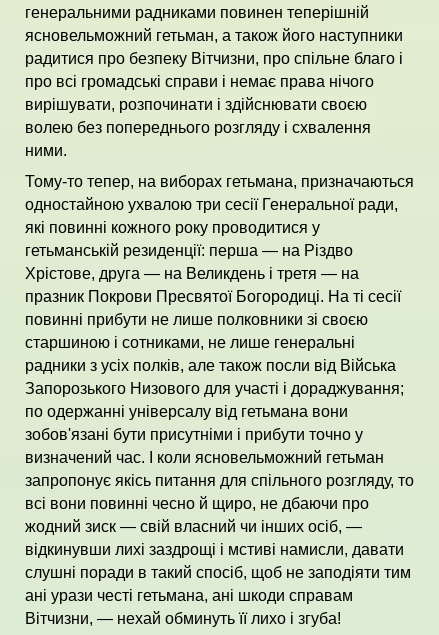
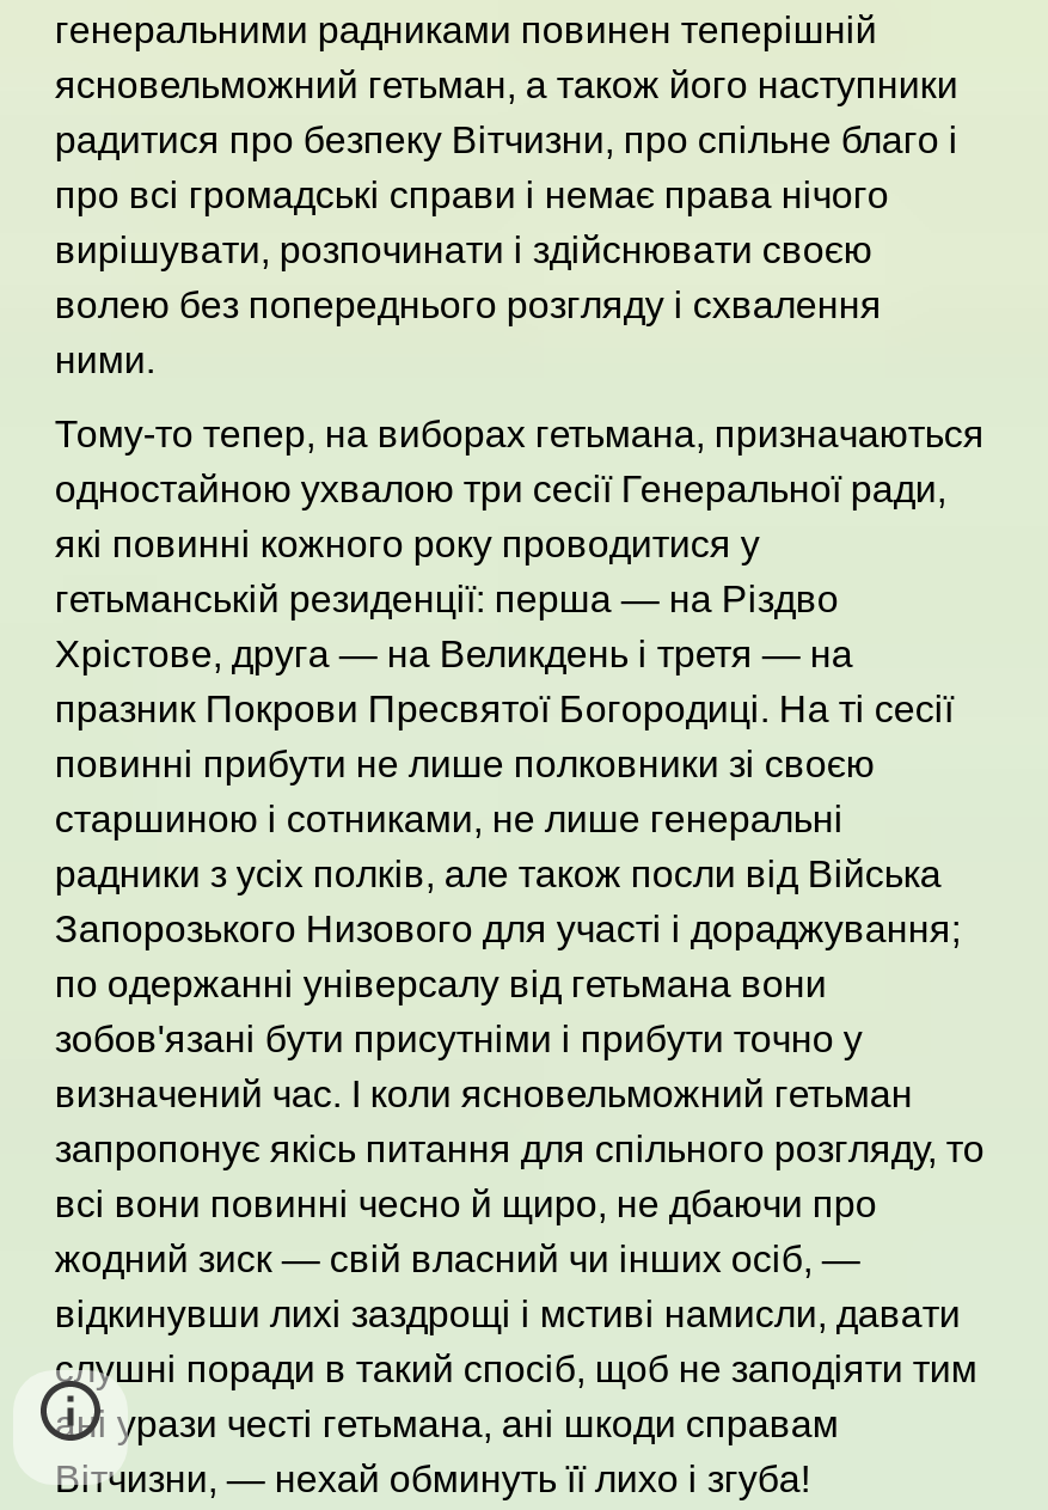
[10,576,53,618] [image] -> [16,1375,123,1483] [image]

